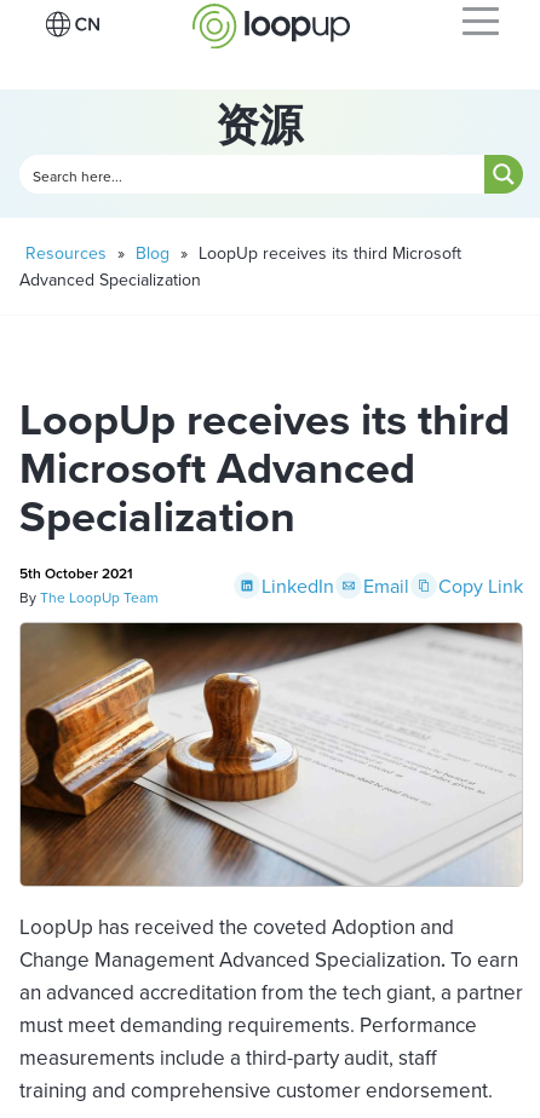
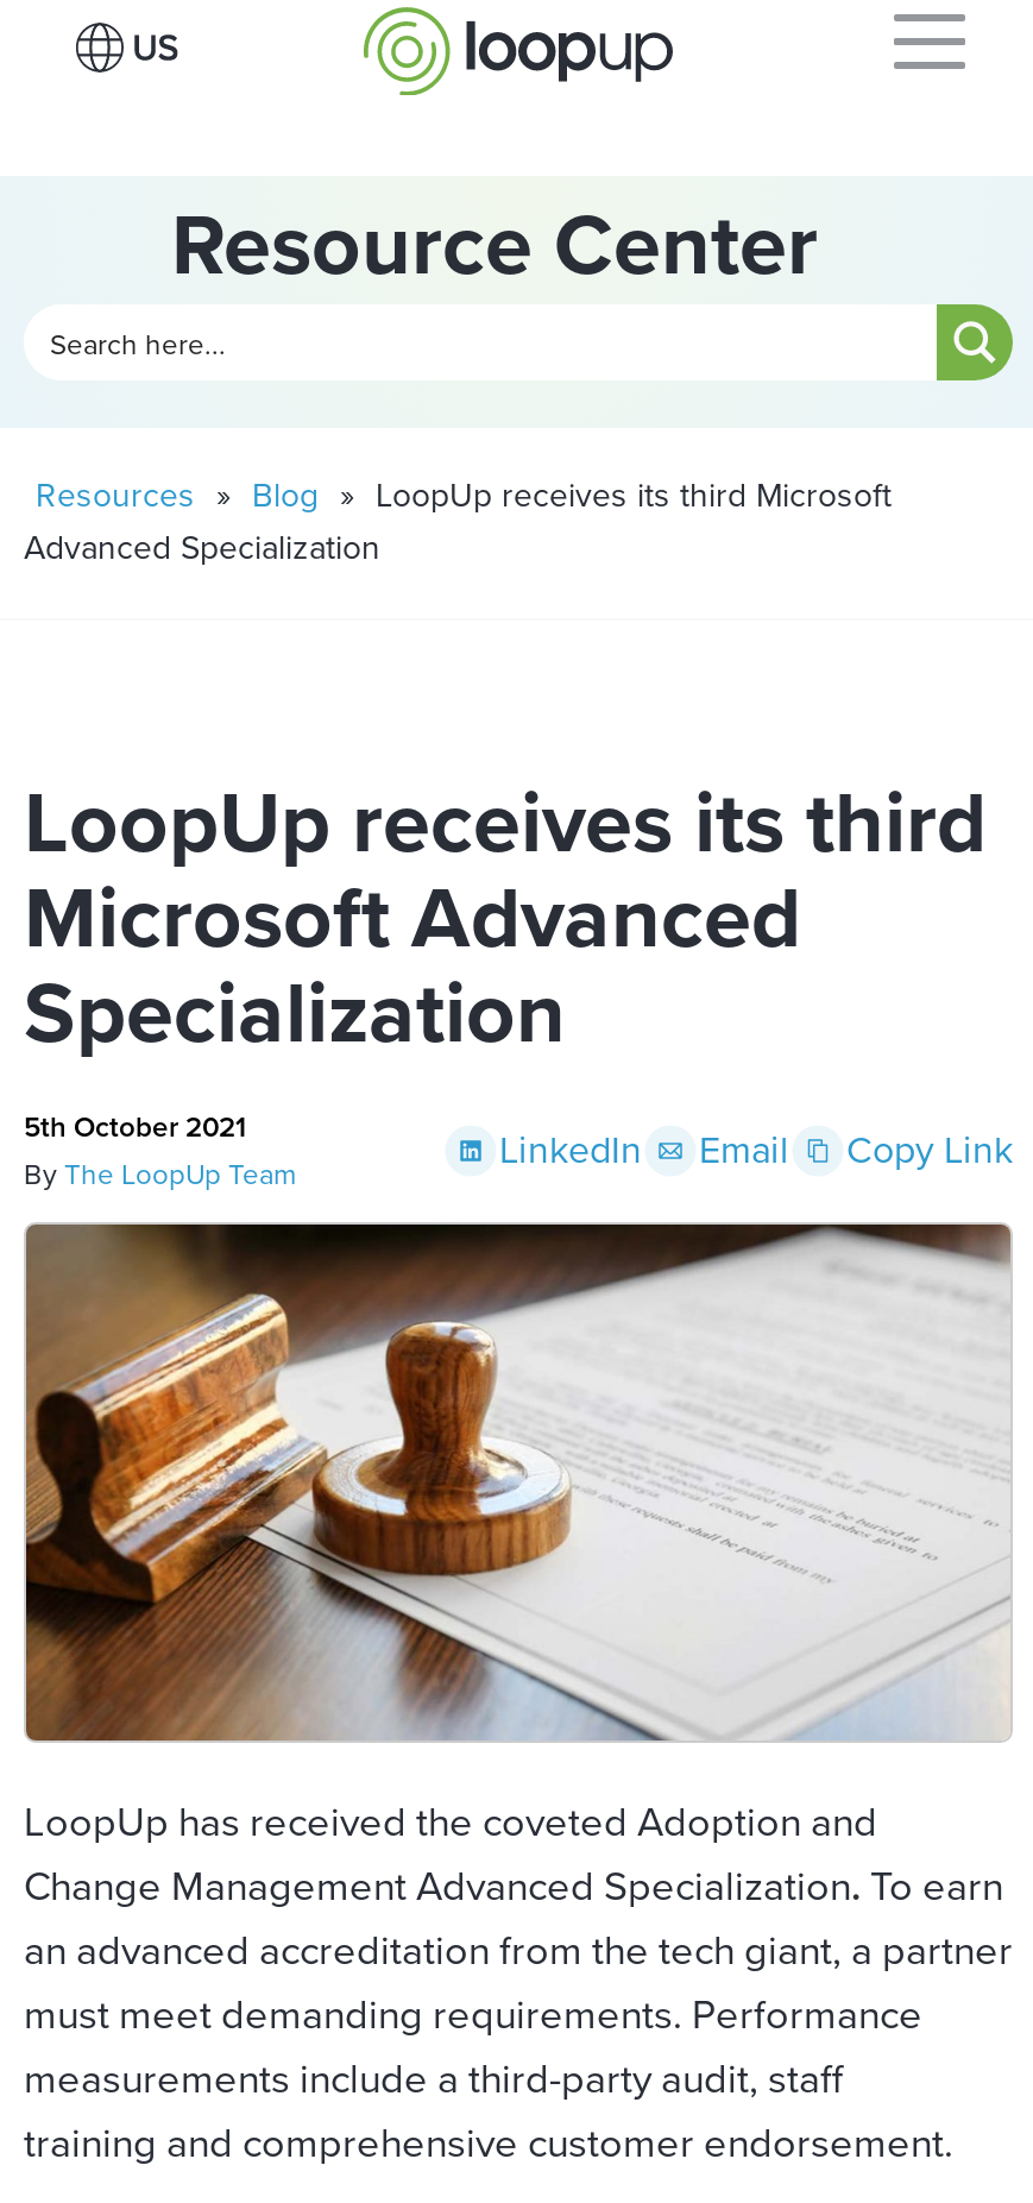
[216,93,303,156] 资源 -> [171,181,818,307] Resource Center

